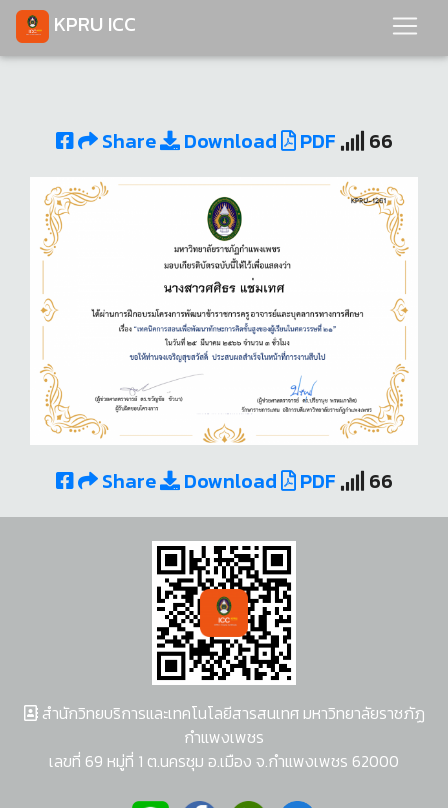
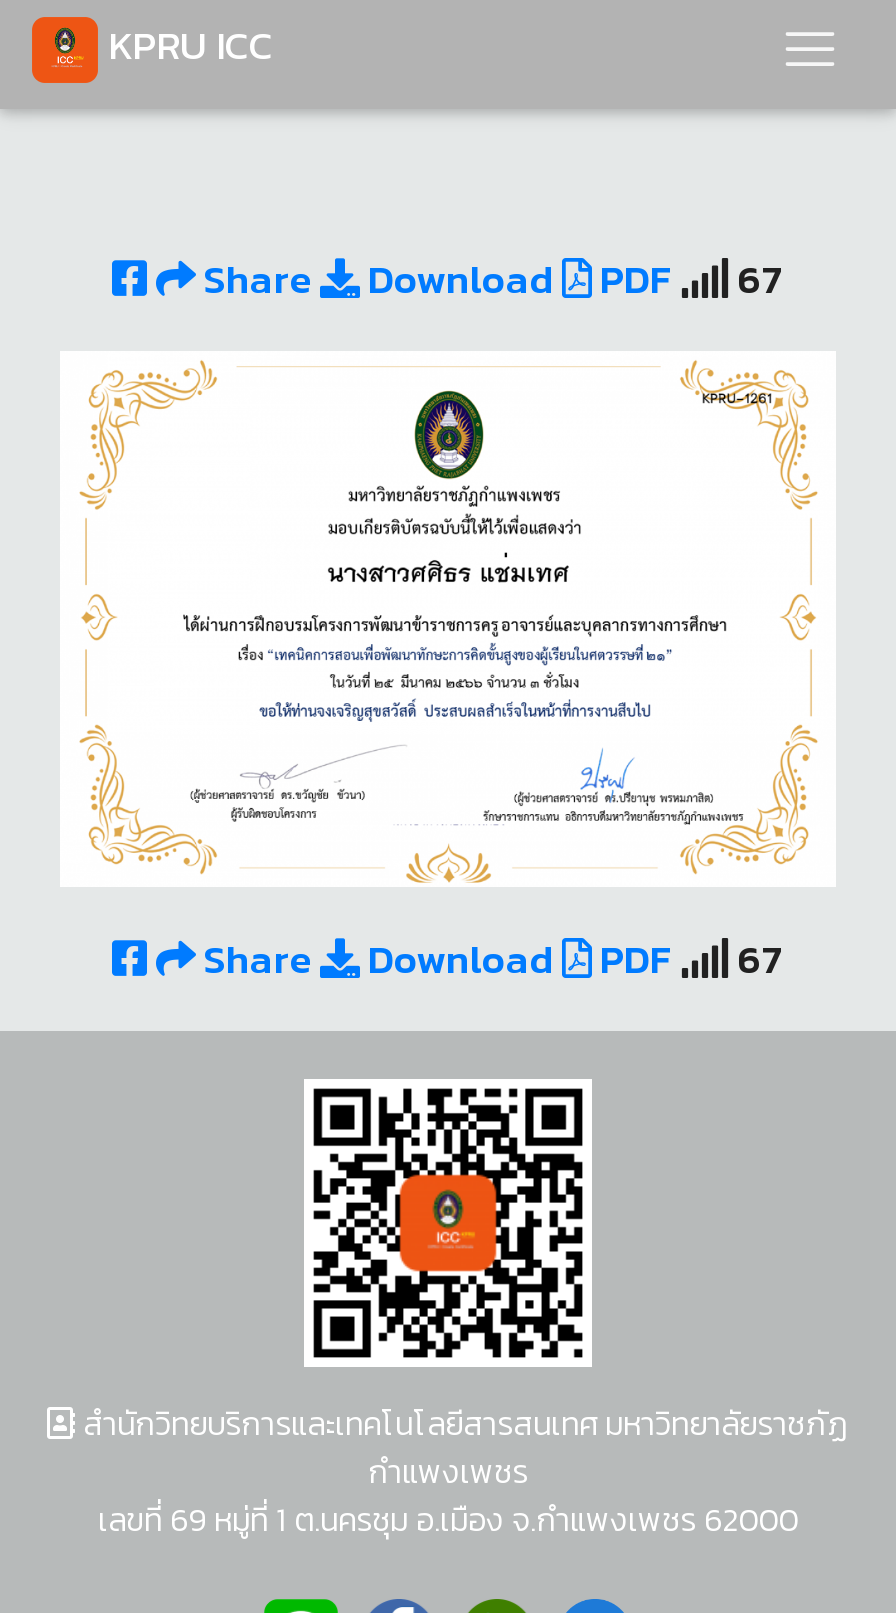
[97,126,392,156] Share Download PDF 66 -> [196,249,784,309] Share Download PDF 67
[97,466,392,496] Share Download PDF 66 -> [196,930,784,990] Share Download PDF 67

